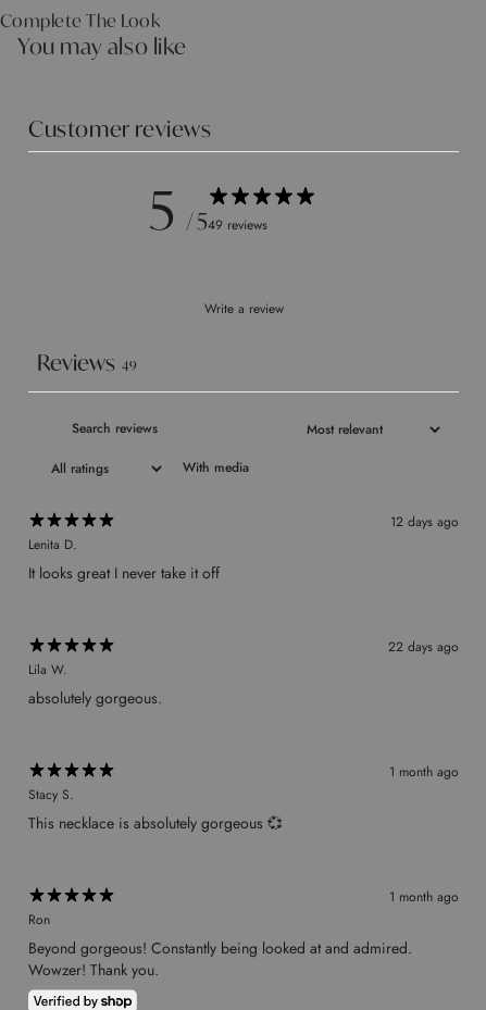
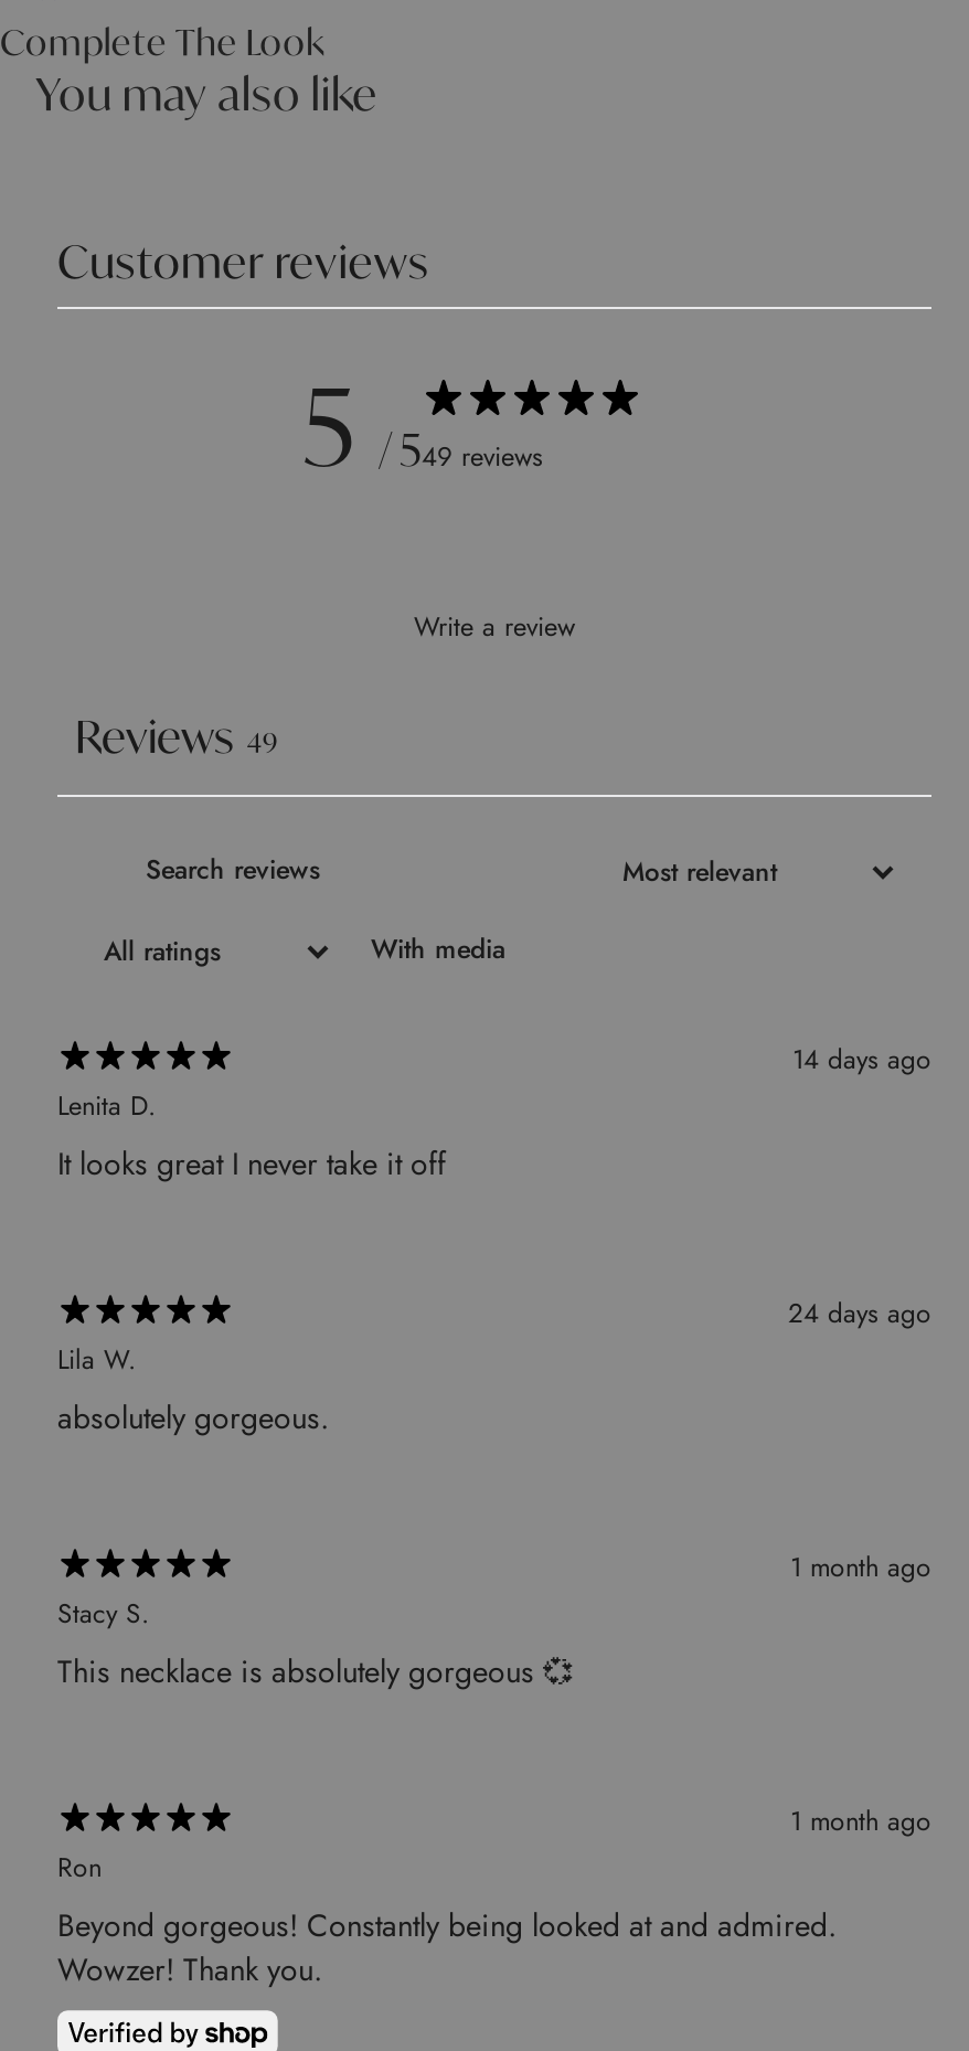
[390,512,459,532] 12 days ago -> [792,1040,931,1080] 14 days ago
[388,637,459,657] 22 days ago -> [788,1294,931,1334] 24 days ago

